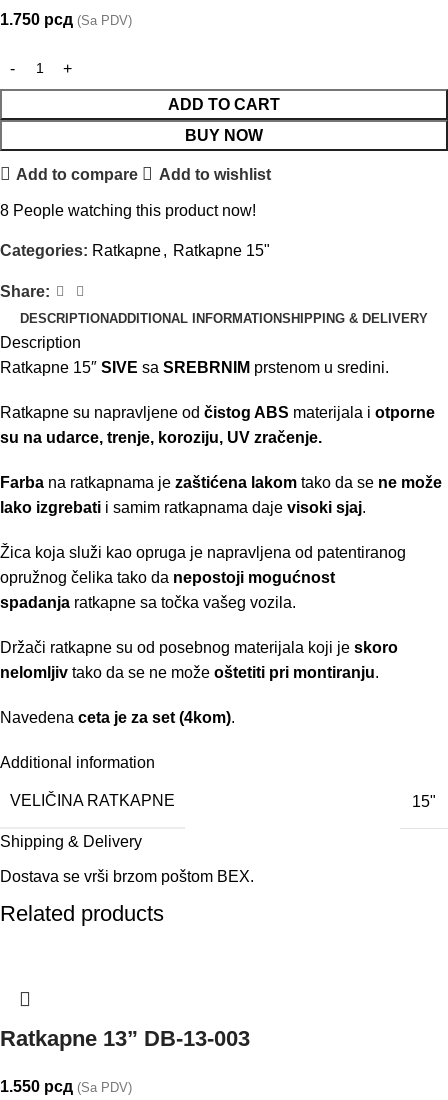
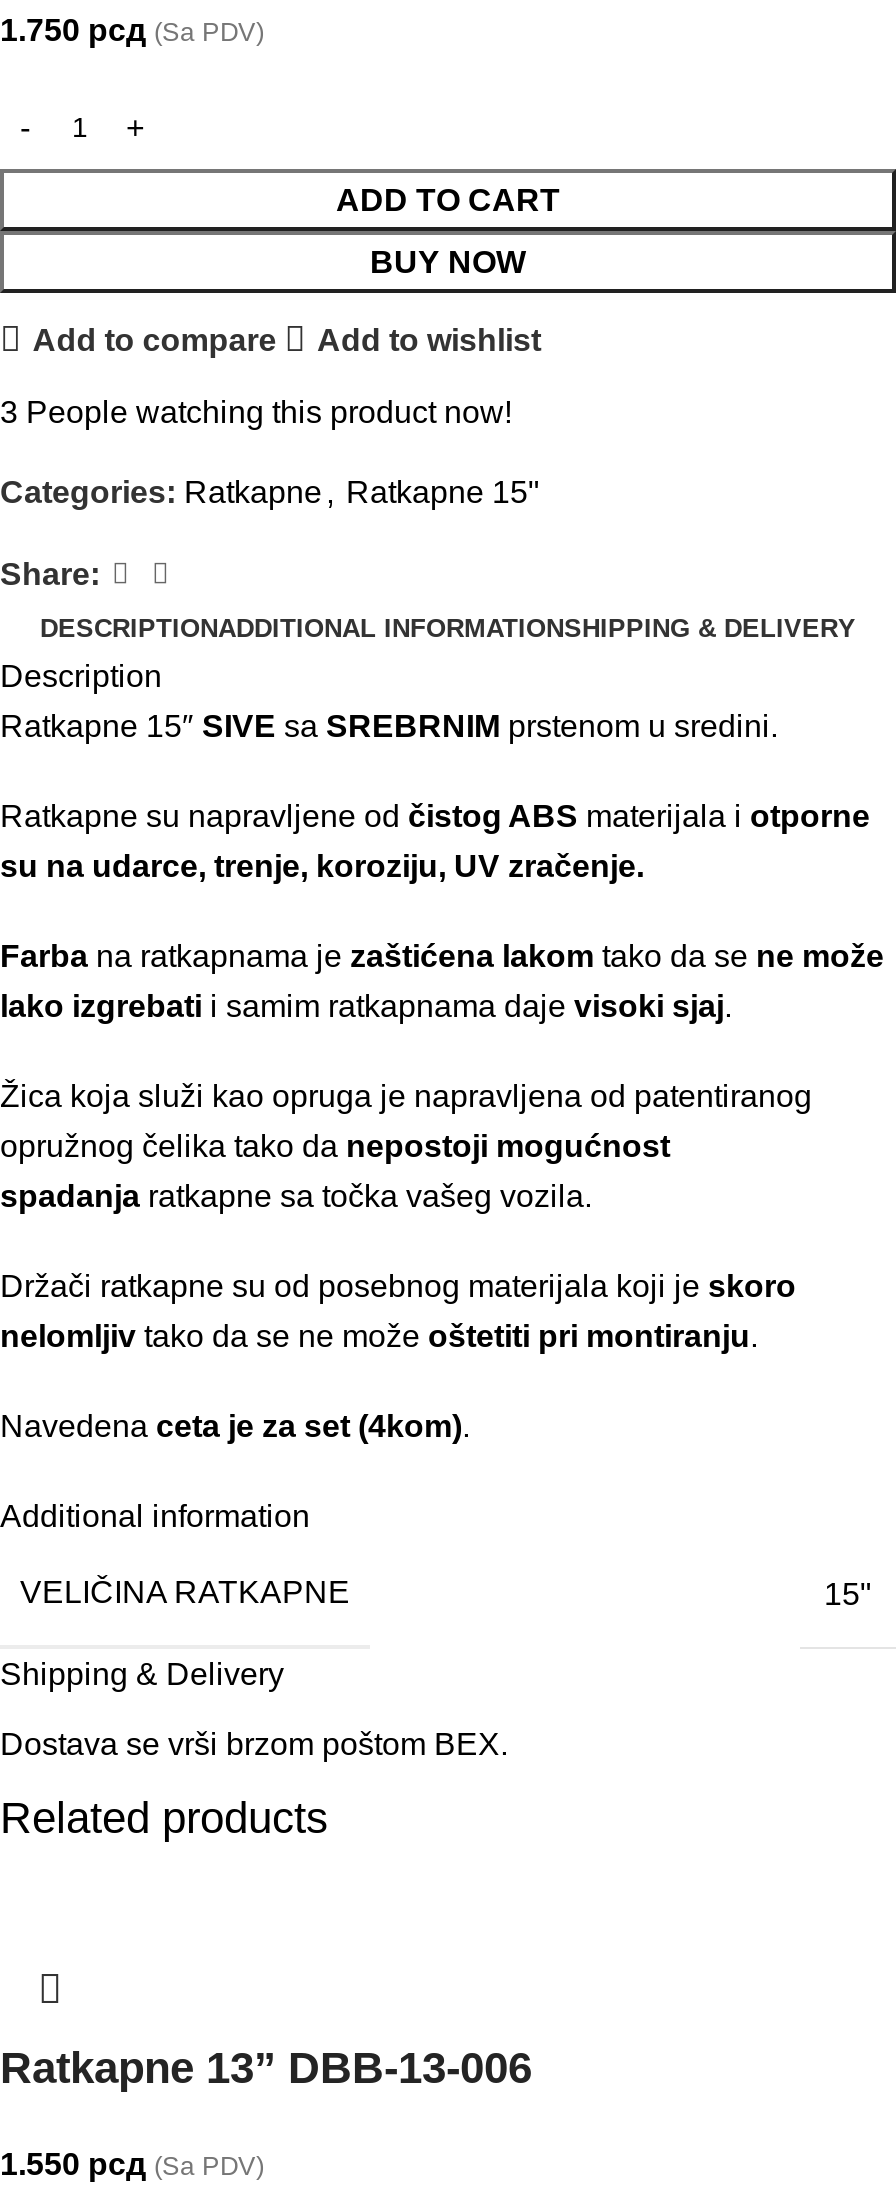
[0,202,256,219] 8 People watching this product now! -> [0,396,512,430] 3 People watching this product now!
[0,1026,250,1051] Ratkapne 13” DB-13-003 -> [0,2044,532,2094] Ratkapne 13” DBB-13-006

